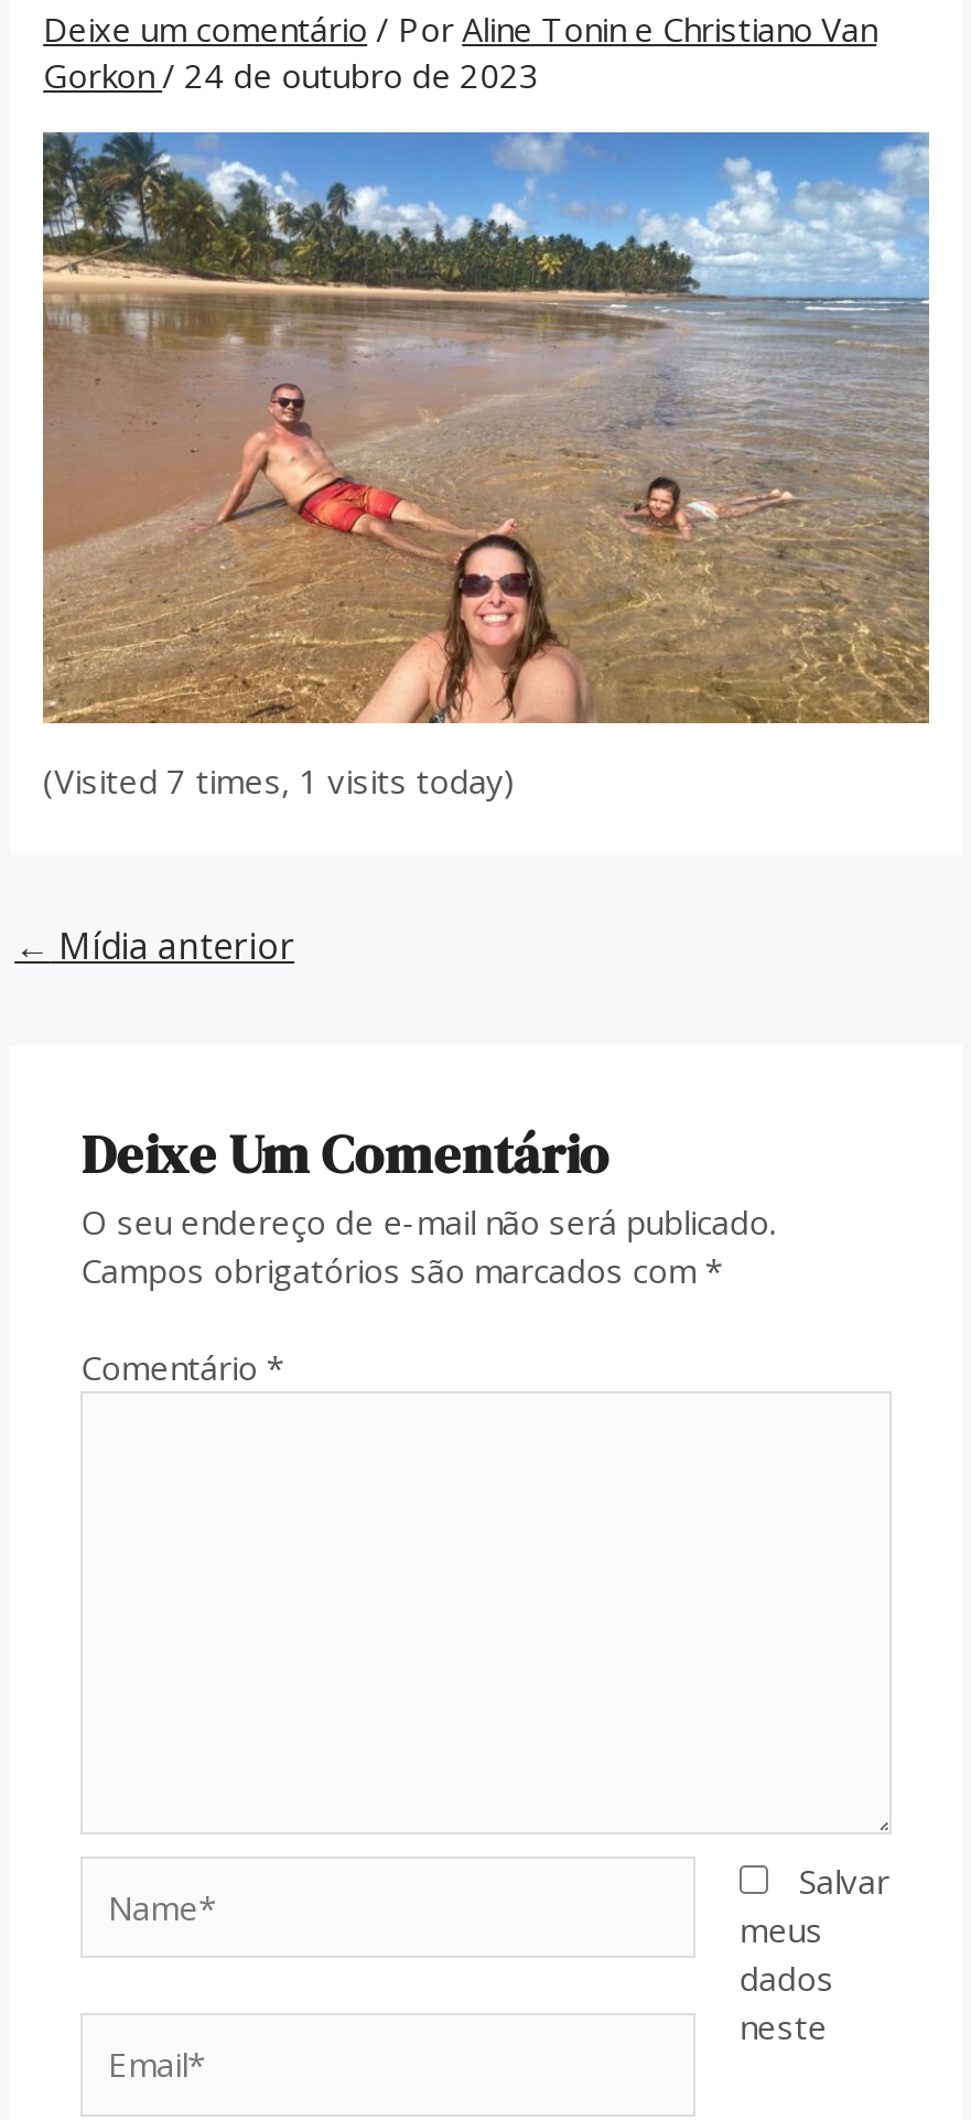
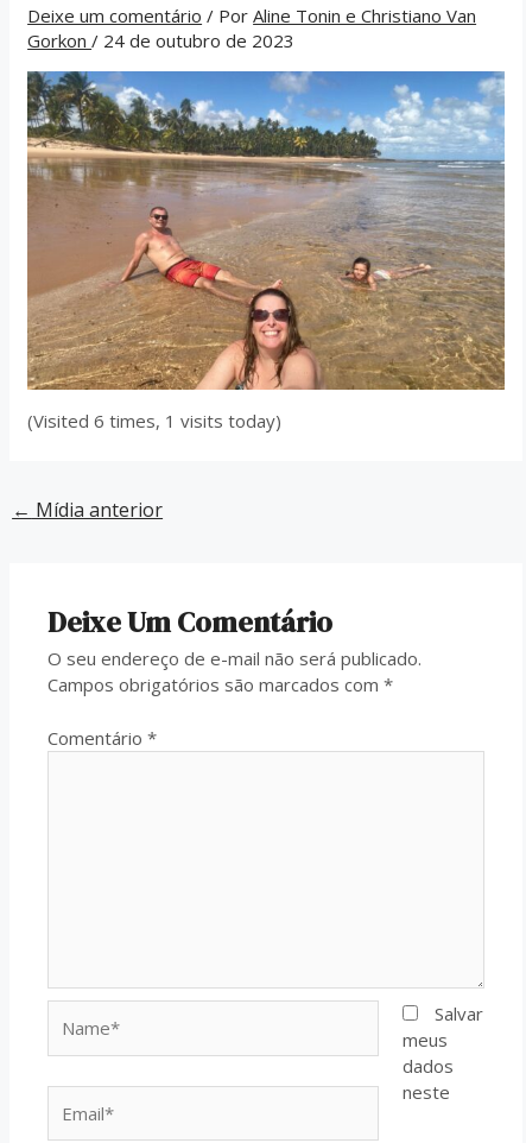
[43,758,515,802] (Visited 7 times, 1 visits today) -> [27,409,282,433] (Visited 6 times, 1 visits today)

